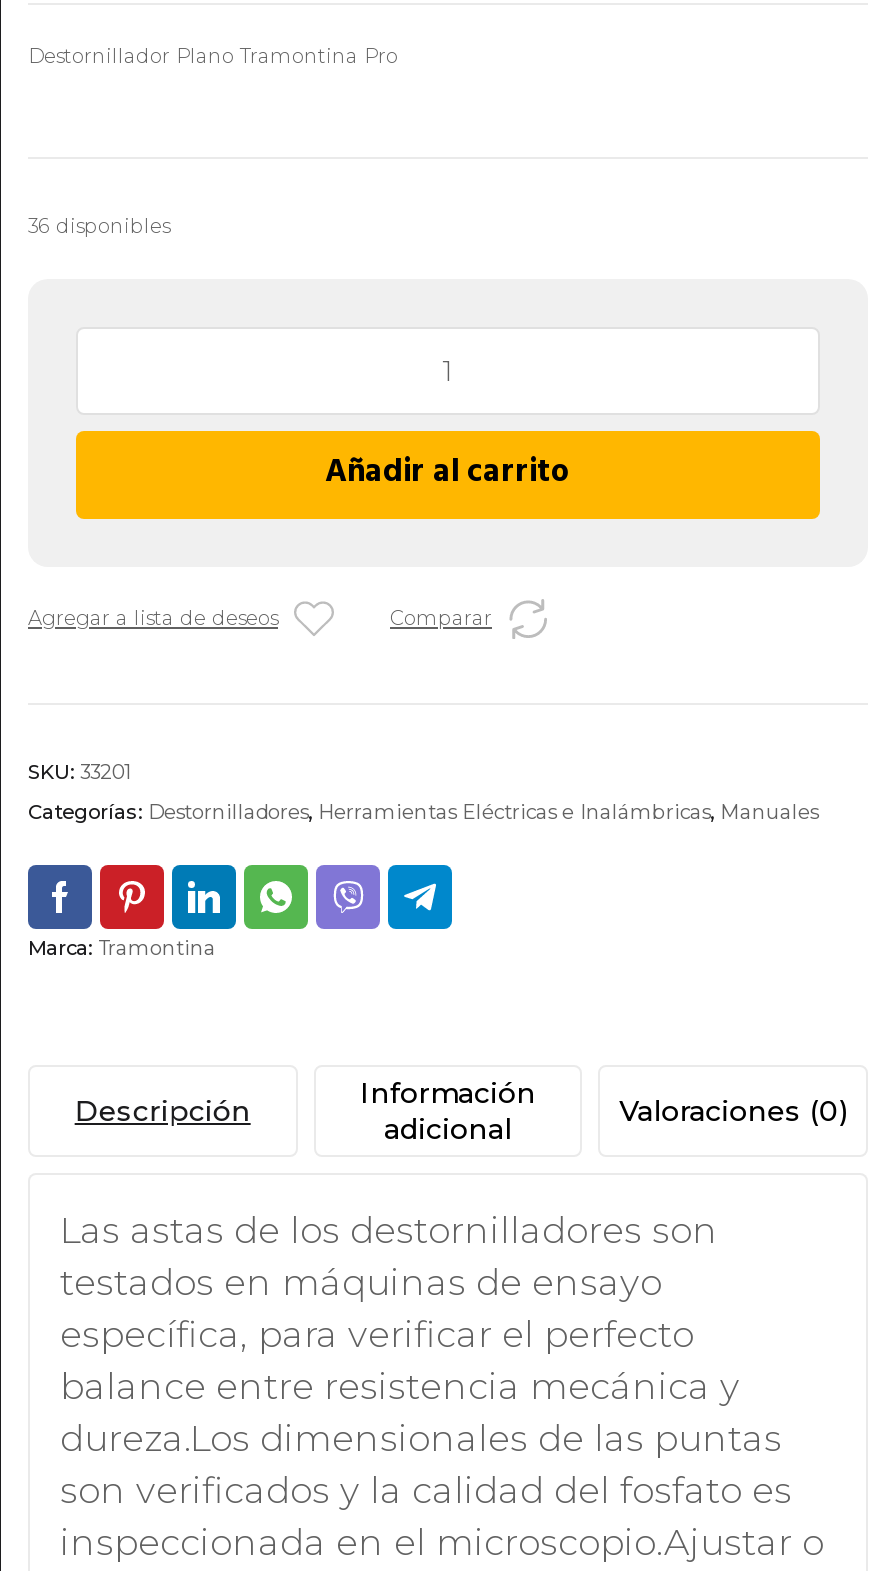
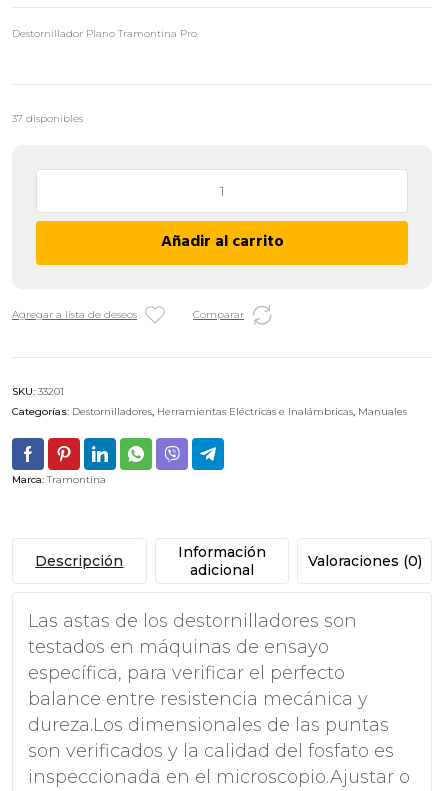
[28,213,170,239] 36 disponibles -> [12,112,83,125] 37 disponibles

